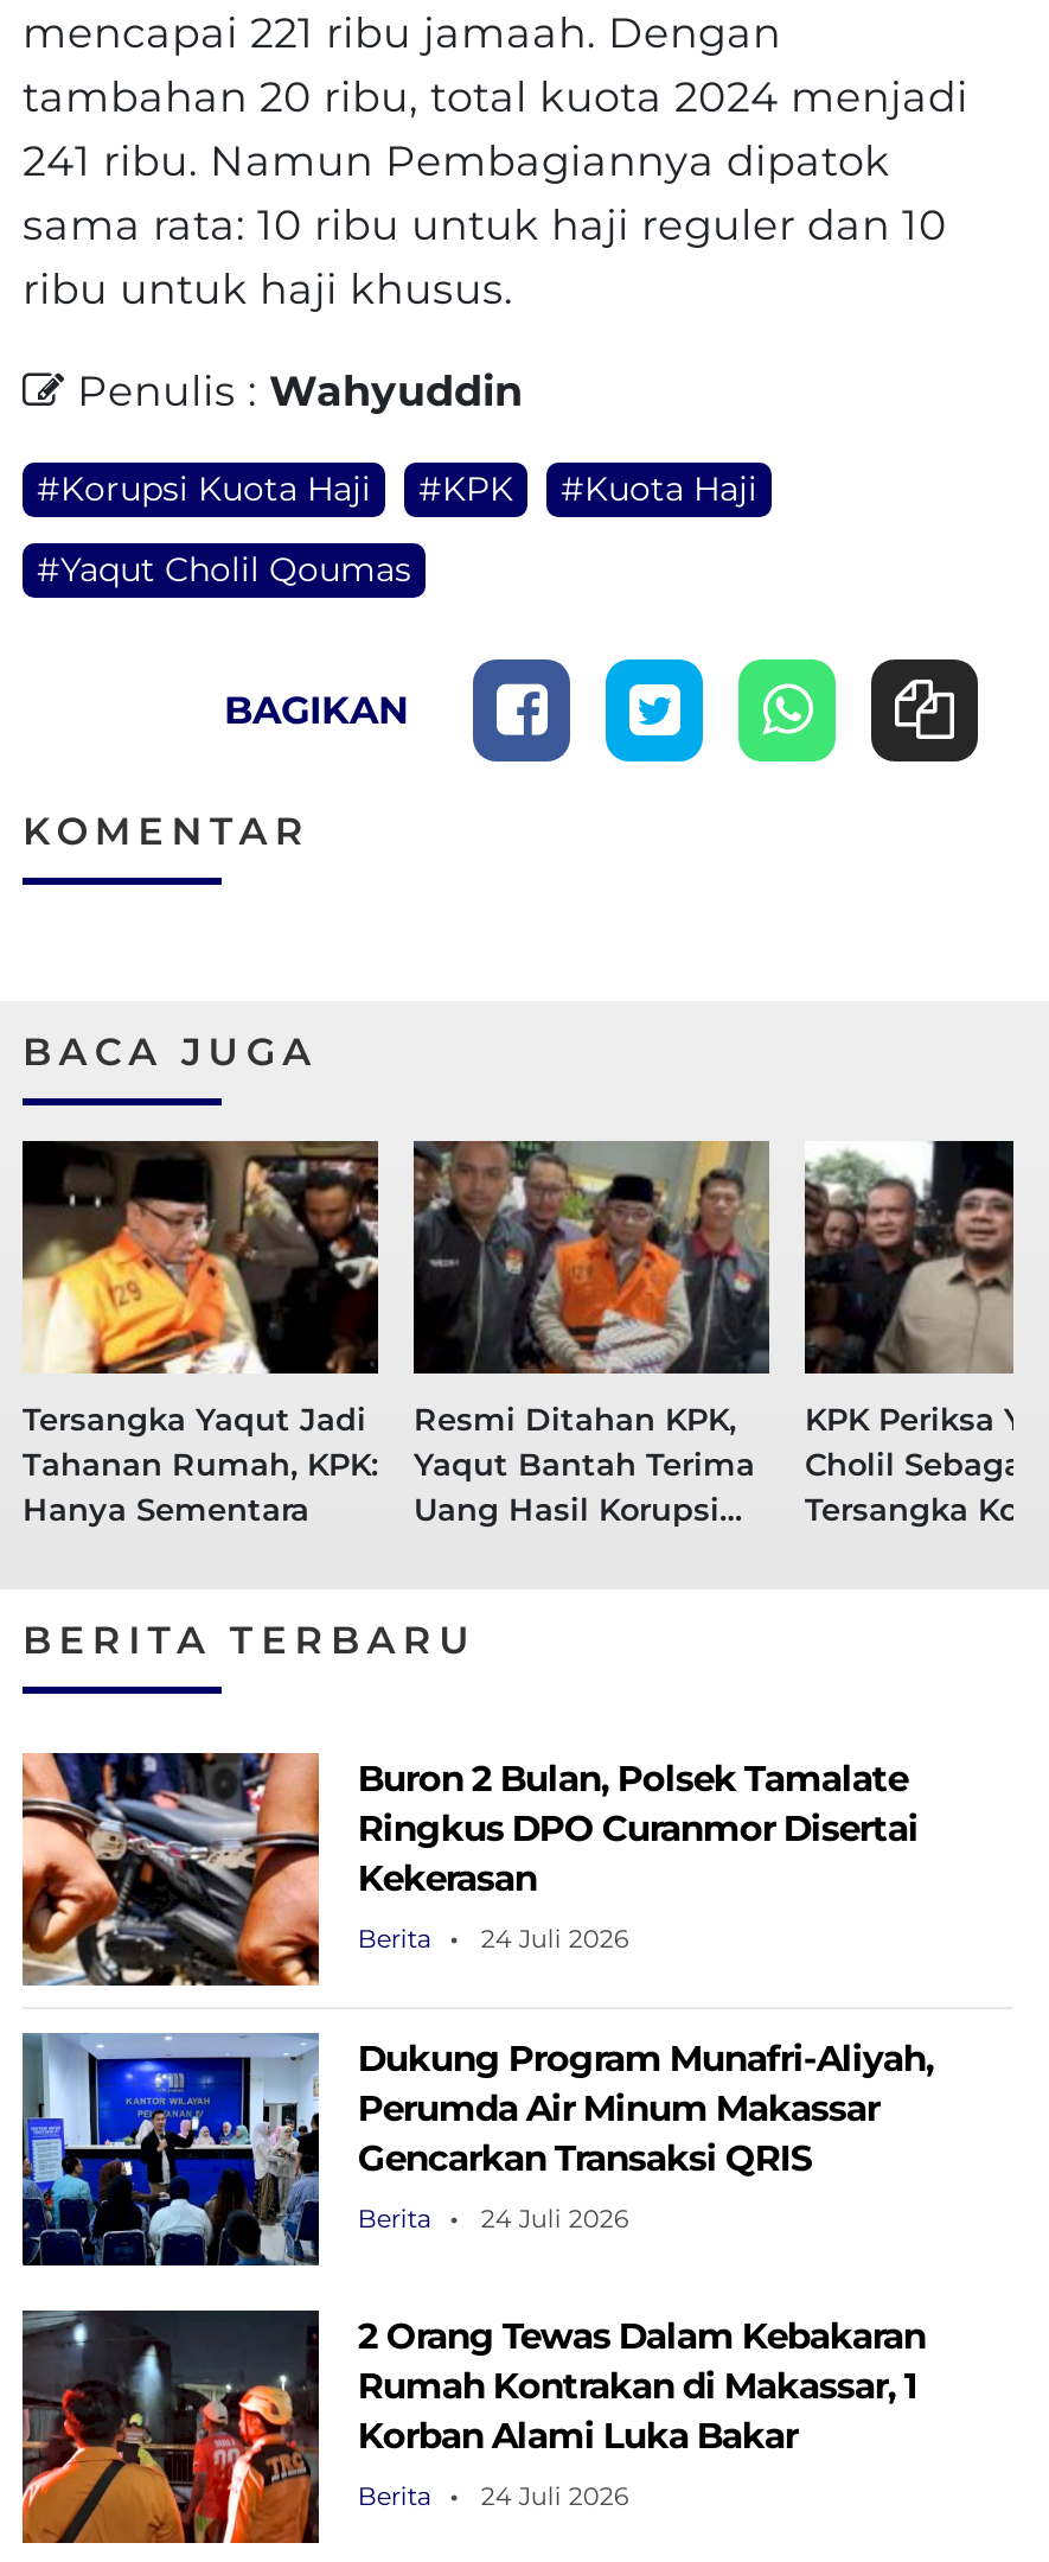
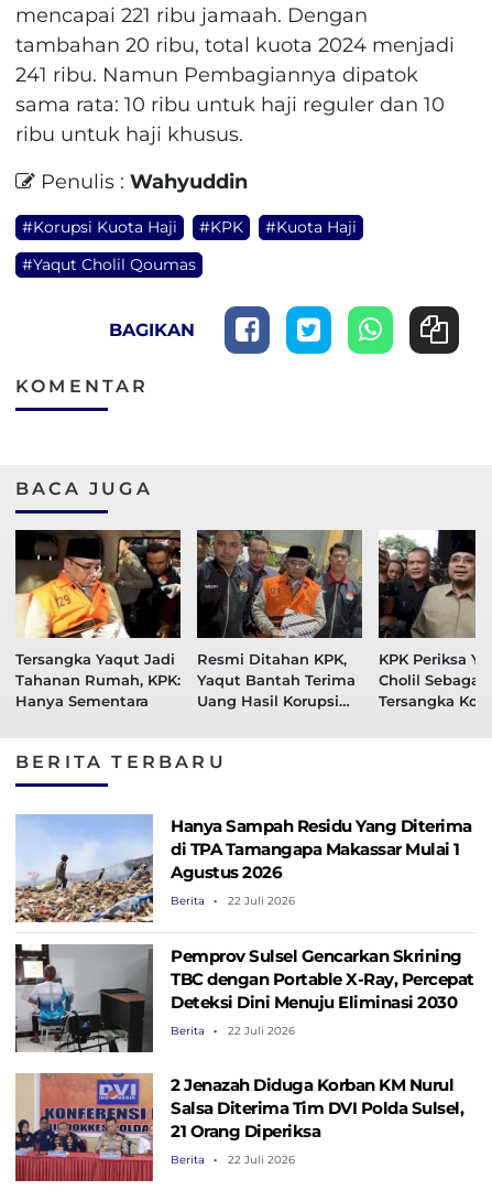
[20,1751,918,1988] [image] | Buron 2 Bulan, Polsek Tamalate | Ringkus DPO Curanmor Disertai | Kekerasan -> [15,814,472,923] [image] | Hanya Sampah Residu Yang Diterima | di TPA Tamangapa Makassar Mulai 1 | Agustus 2026
[358,1923,628,1954] Berita 24 Juli 2026 -> [171,893,295,908] Berita 22 Juli 2026
[23,2031,934,2268] [image] | Dukung Program Munafri-Aliyah, | Perumda Air Minum Makassar | Gencarkan Transaksi QRIS -> [15,943,474,1053] [image] | Pemprov Sulsel Gencarkan Skrining | TBC dengan Portable X-Ray, Percepat | Deteksi Dini Menuju Eliminasi 2030
[358,2204,628,2234] Berita 24 Juli 2026 -> [171,1024,295,1038] Berita 22 Juli 2026
[23,2308,925,2545] [image] | 2 Orang Tewas Dalam Kebakaran | Rumah Kontrakan di Makassar, 1 | Korban Alami Luka Bakar -> [14,1072,464,1182] [image] | 2 Jenazah Diduga Korban KM Nurul | Salsa Diterima Tim DVI Polda Sulsel, | 21 Orang Diperiksa
[358,2481,628,2512] Berita 24 Juli 2026 -> [171,1153,295,1167] Berita 22 Juli 2026

